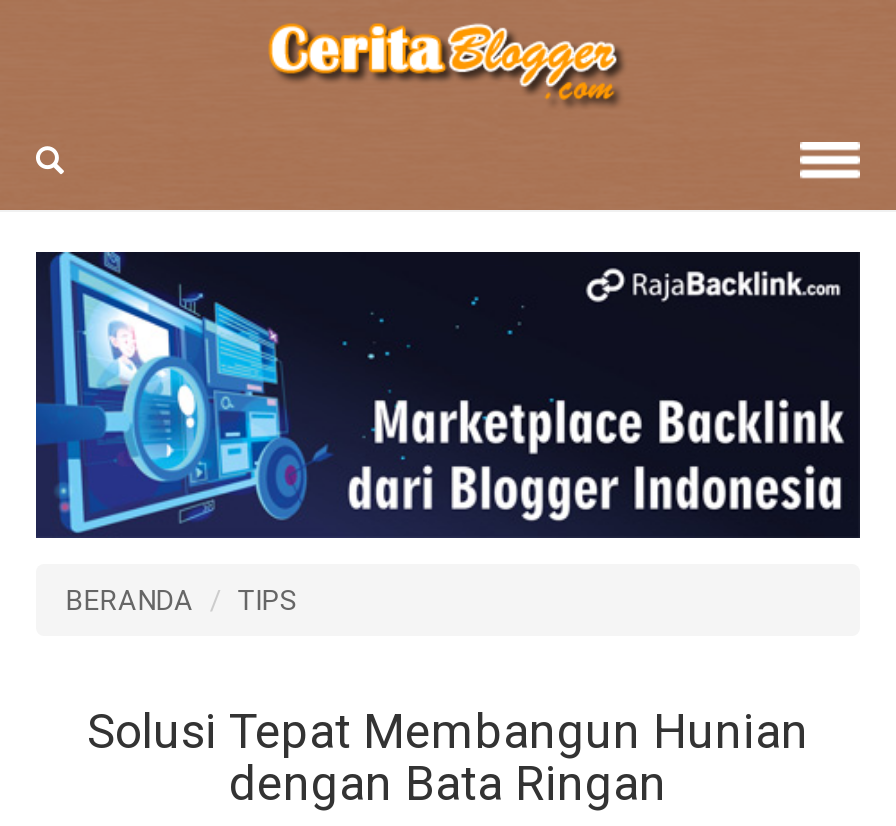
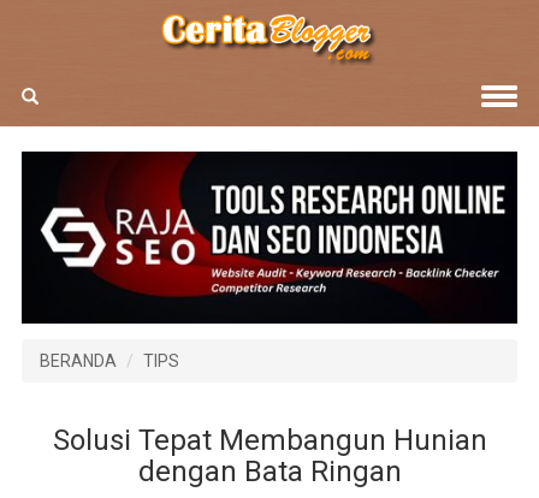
[34,250,848,538] [image] -> [20,150,508,324] [image]

